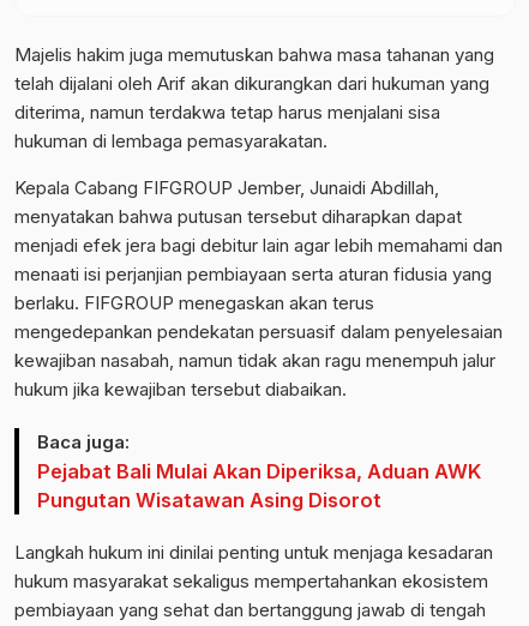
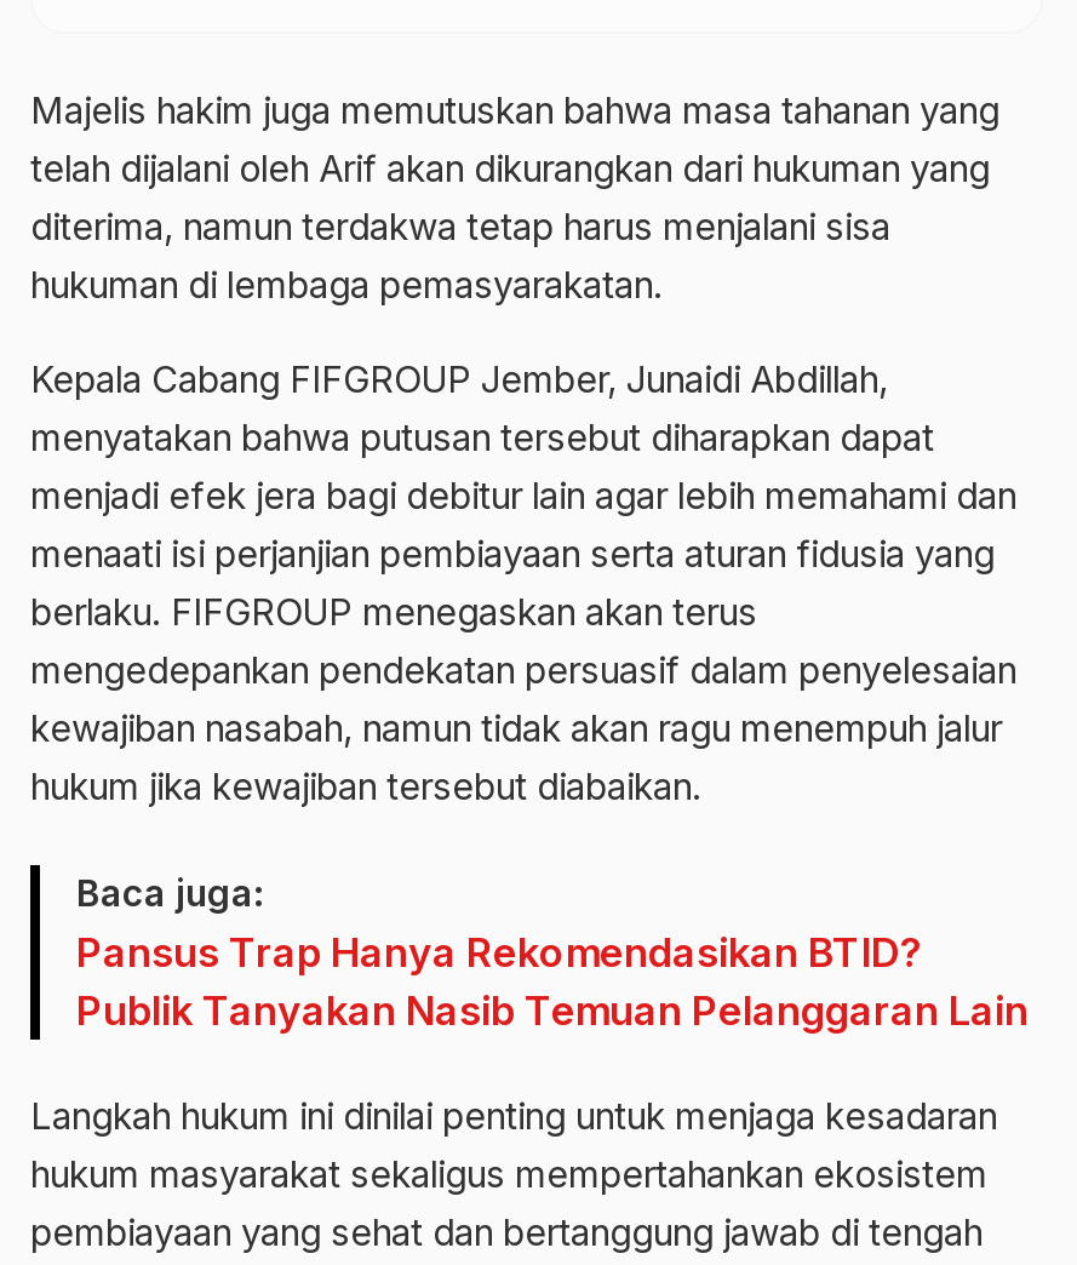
[37,460,481,512] Pejabat Bali Mulai Akan Diperiksa, Aduan AWK | Pungutan Wisatawan Asing Disorot -> [76,929,1029,1035] Pansus Trap Hanya Rekomendasikan BTID? | Publik Tanyakan Nasib Temuan Pelanggaran Lain

